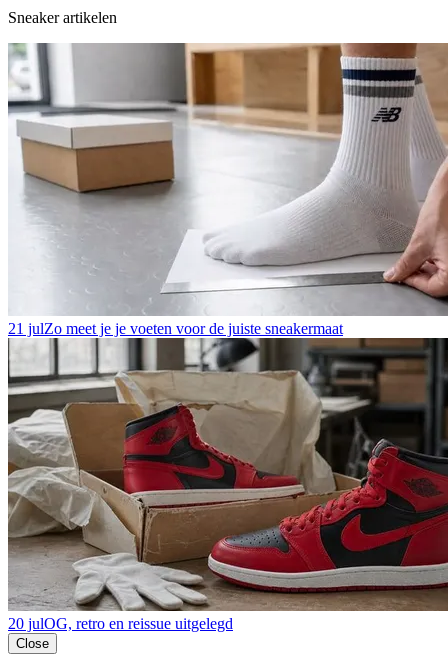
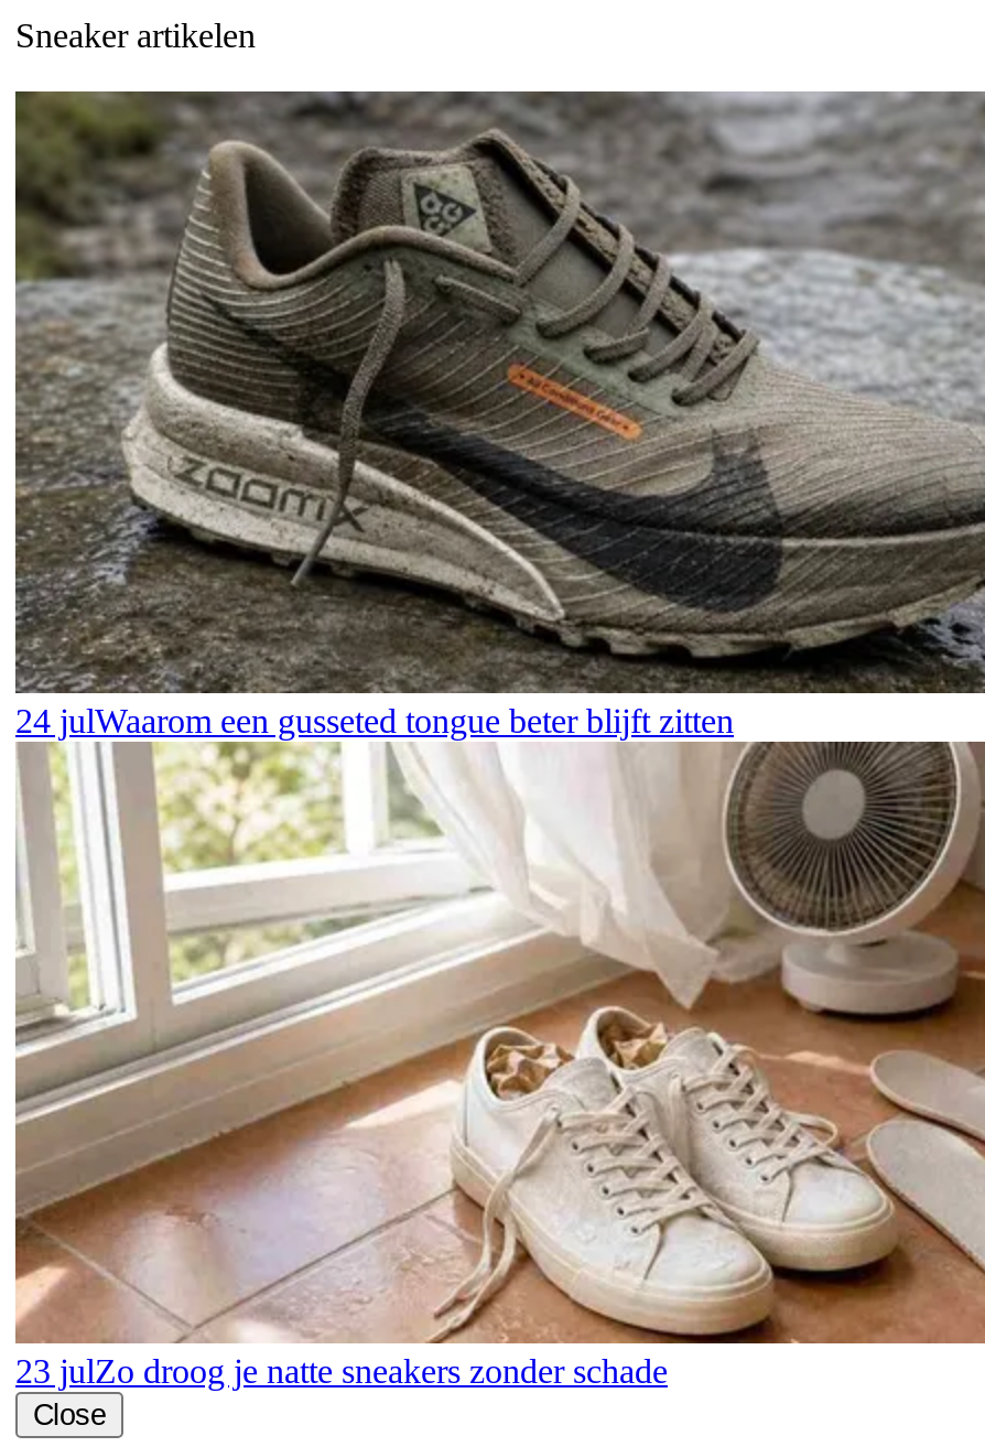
[8,42,445,337] [image] | 21 julZo meet je je voeten voor de juiste sneakermaat -> [13,89,978,739] [image] | 24 julWaarom een gusseted tongue beter blijft zitten
[7,337,445,632] [image] | 20 julOG, retro en reissue uitgelegd -> [13,739,978,1390] [image] | 23 julZo droog je natte sneakers zonder schade

